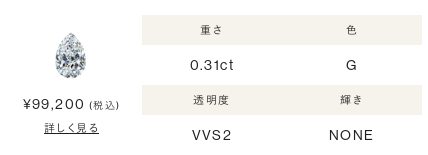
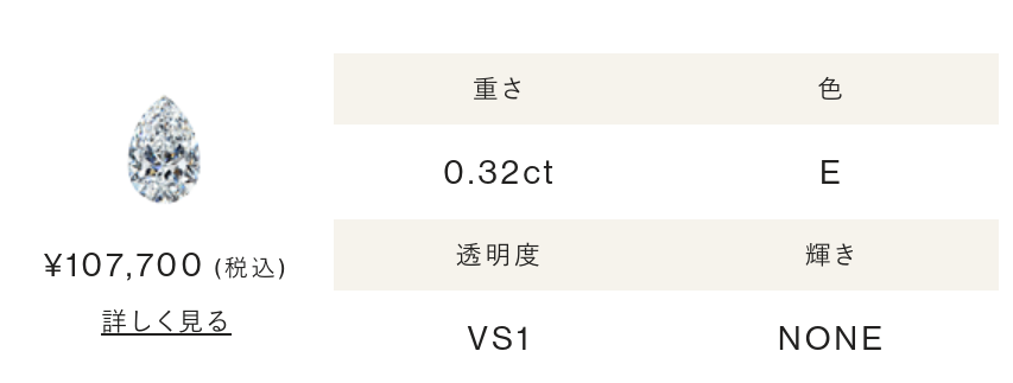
[190,56,234,74] 0.31ct -> [443,151,556,193] 0.32ct
[346,56,357,74] G -> [820,151,844,193] E
[23,94,120,112] ¥99,200 (税込) -> [44,242,289,285] ¥107,700 (税込)
[191,126,232,144] VVS2 -> [467,317,532,359] VS1

